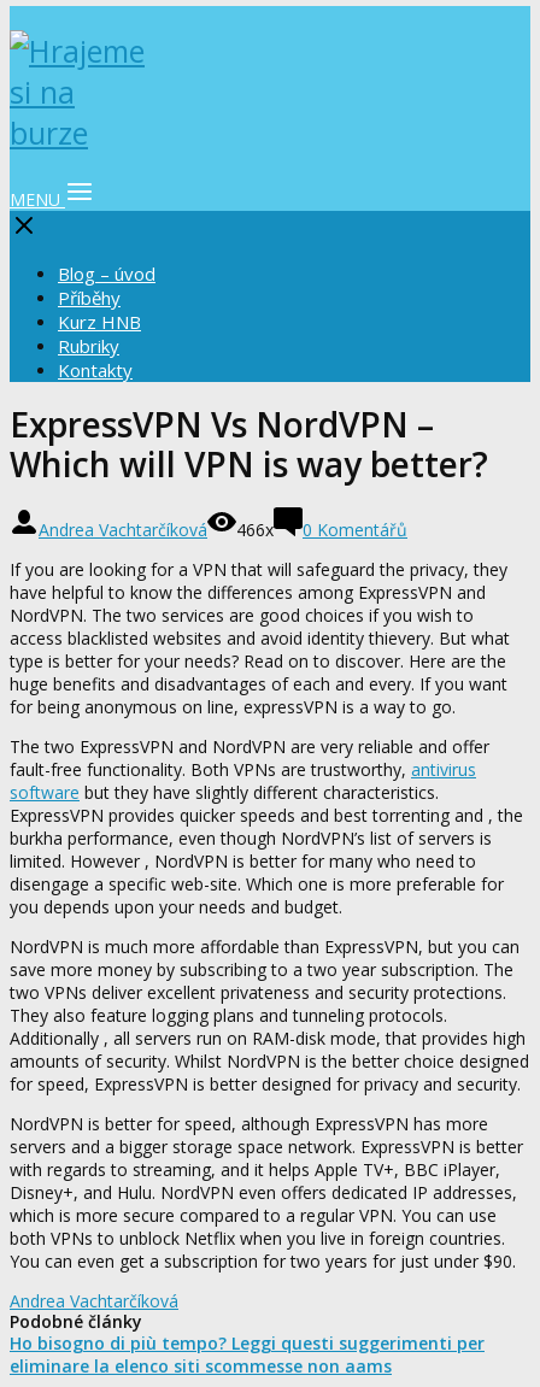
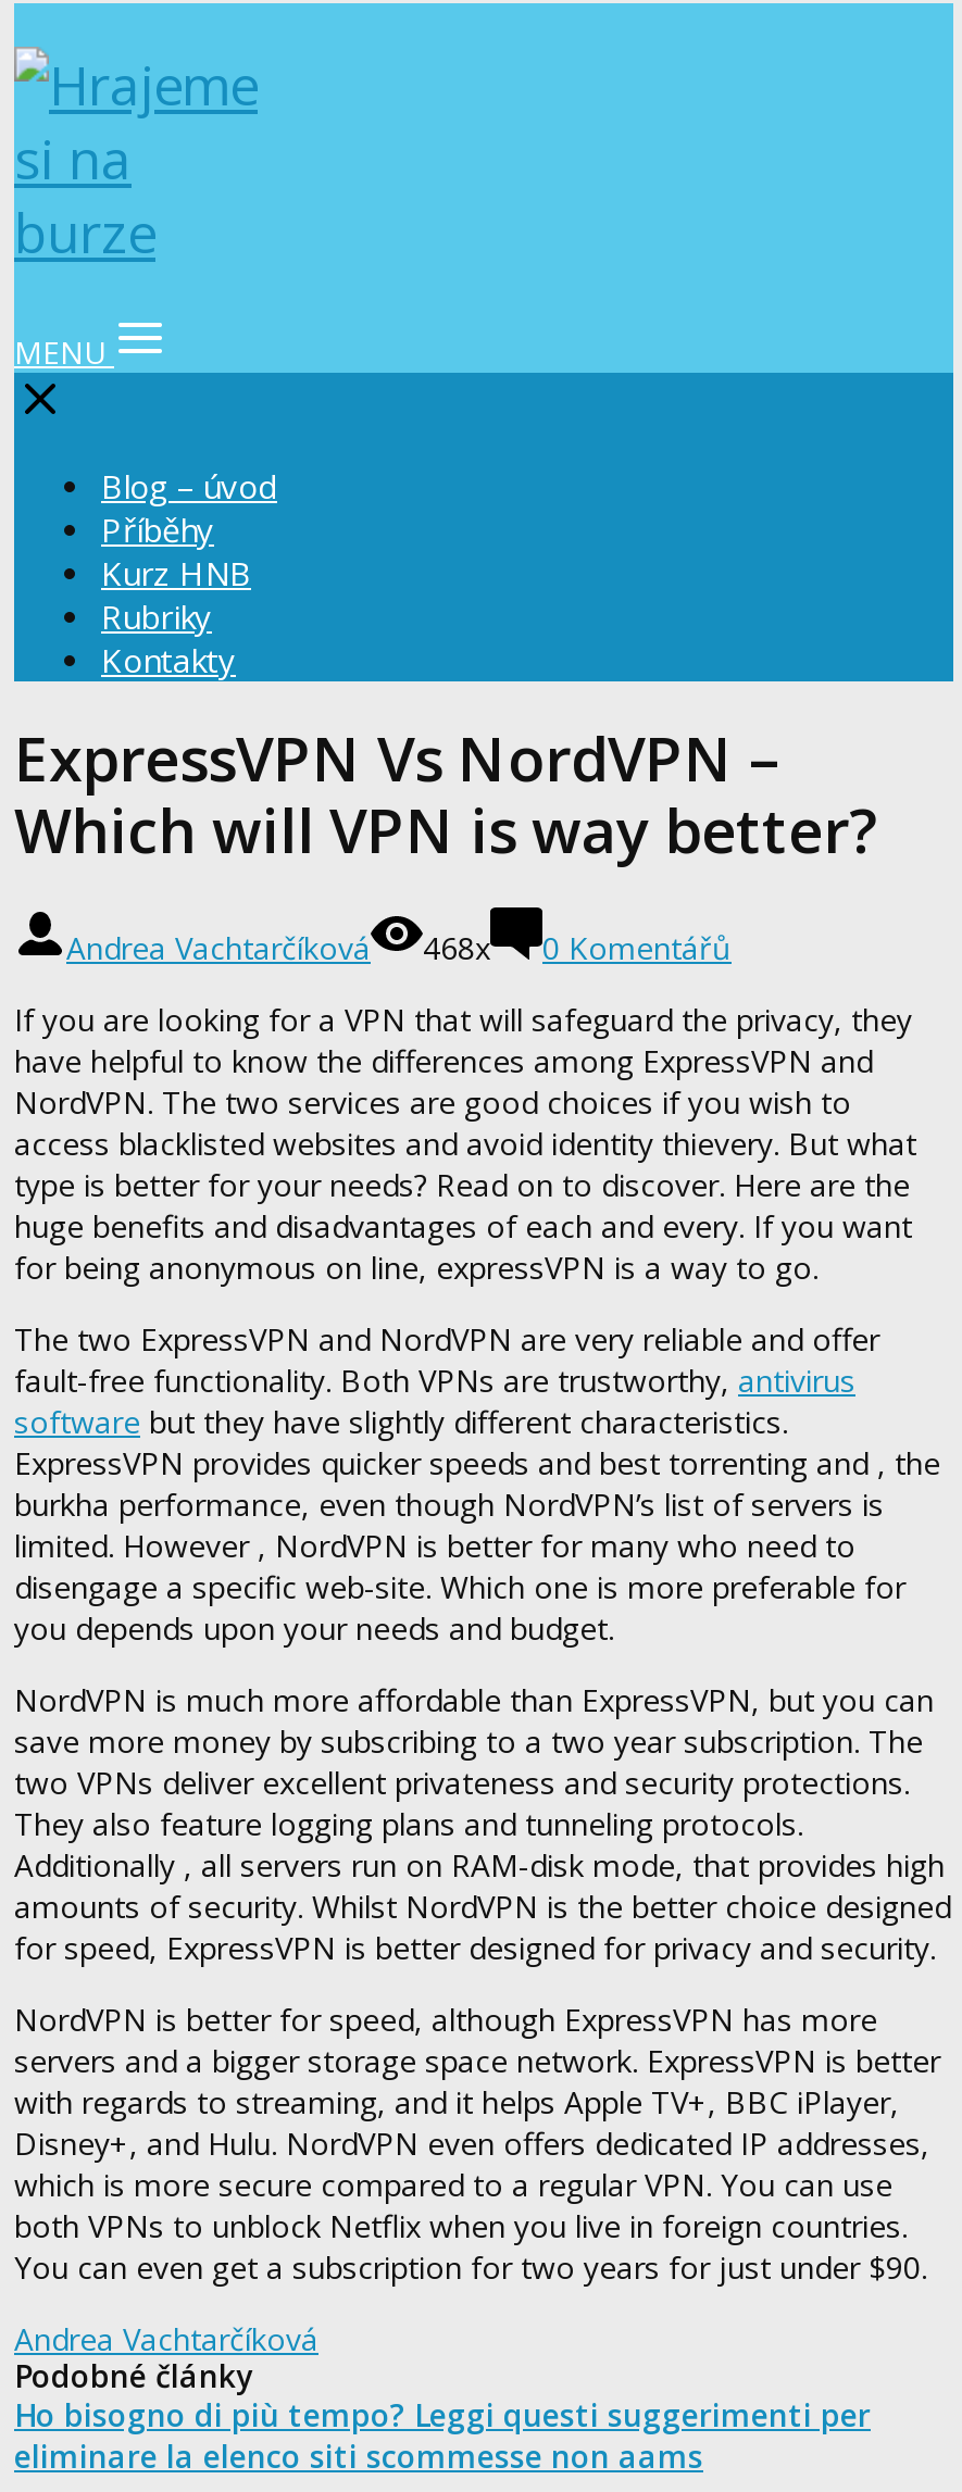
[236,518,274,540] 466x -> [423,926,490,967] 468x

